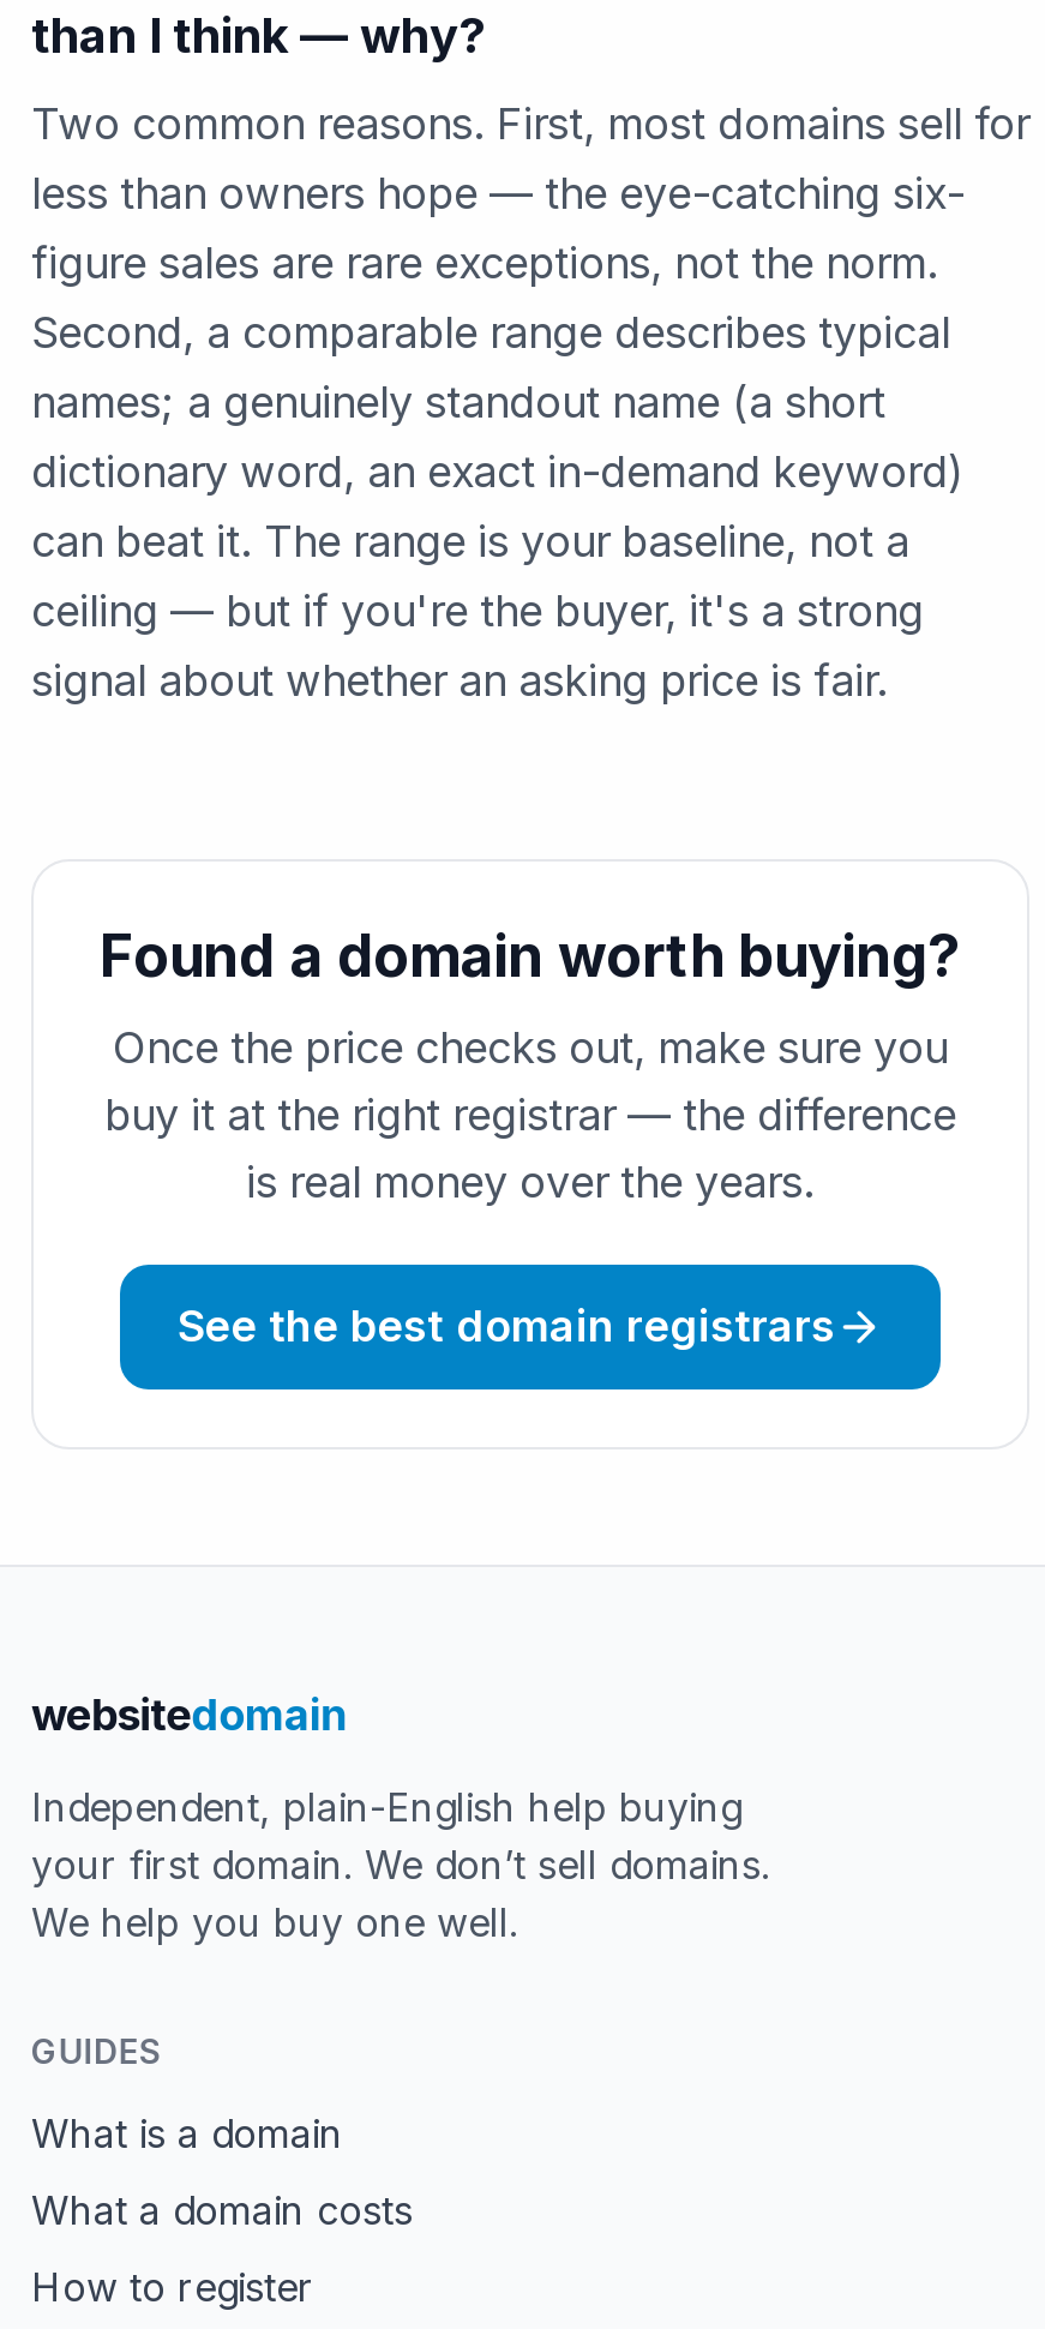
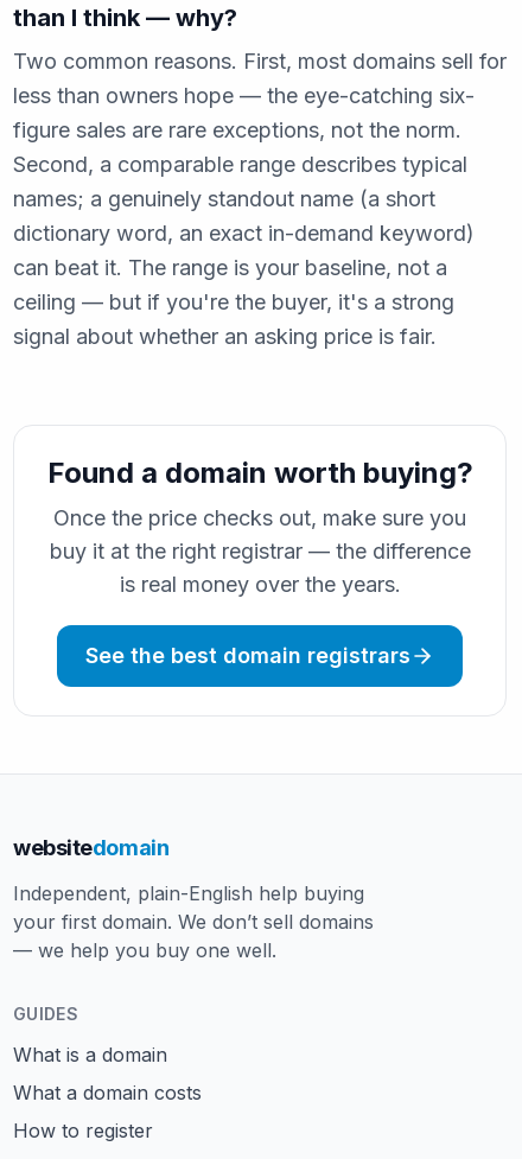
[31,1841,770,1946] your first domain. We don’t sell domains. | We help you buy one well. -> [13,910,374,962] your first domain. We don’t sell domains | — we help you buy one well.

